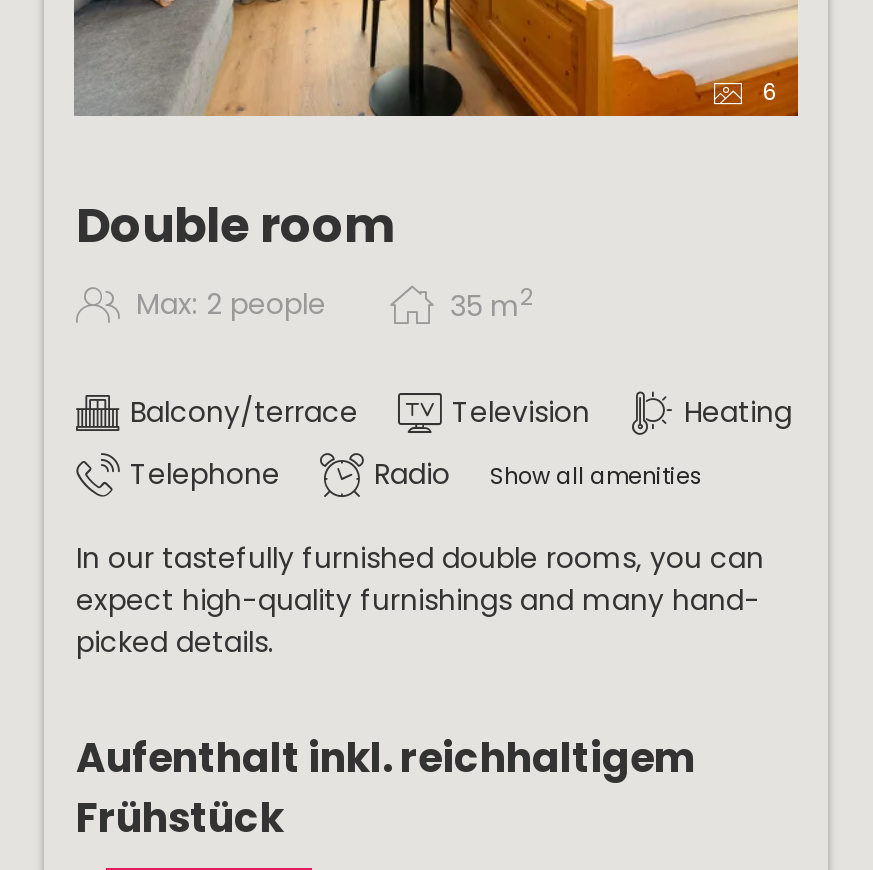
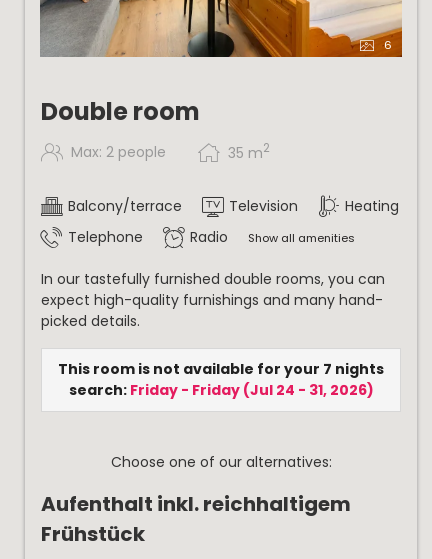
none -> [58,359,384,400] This room is not available for your 7 nights | search: Friday - Friday (Jul 24 - 31, 2026)
none -> [110,452,331,472] Choose one of our alternatives:

